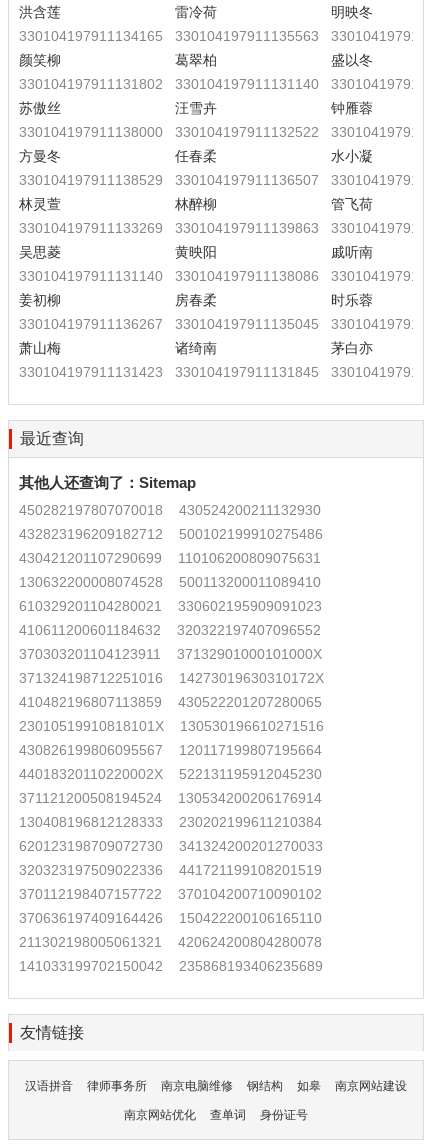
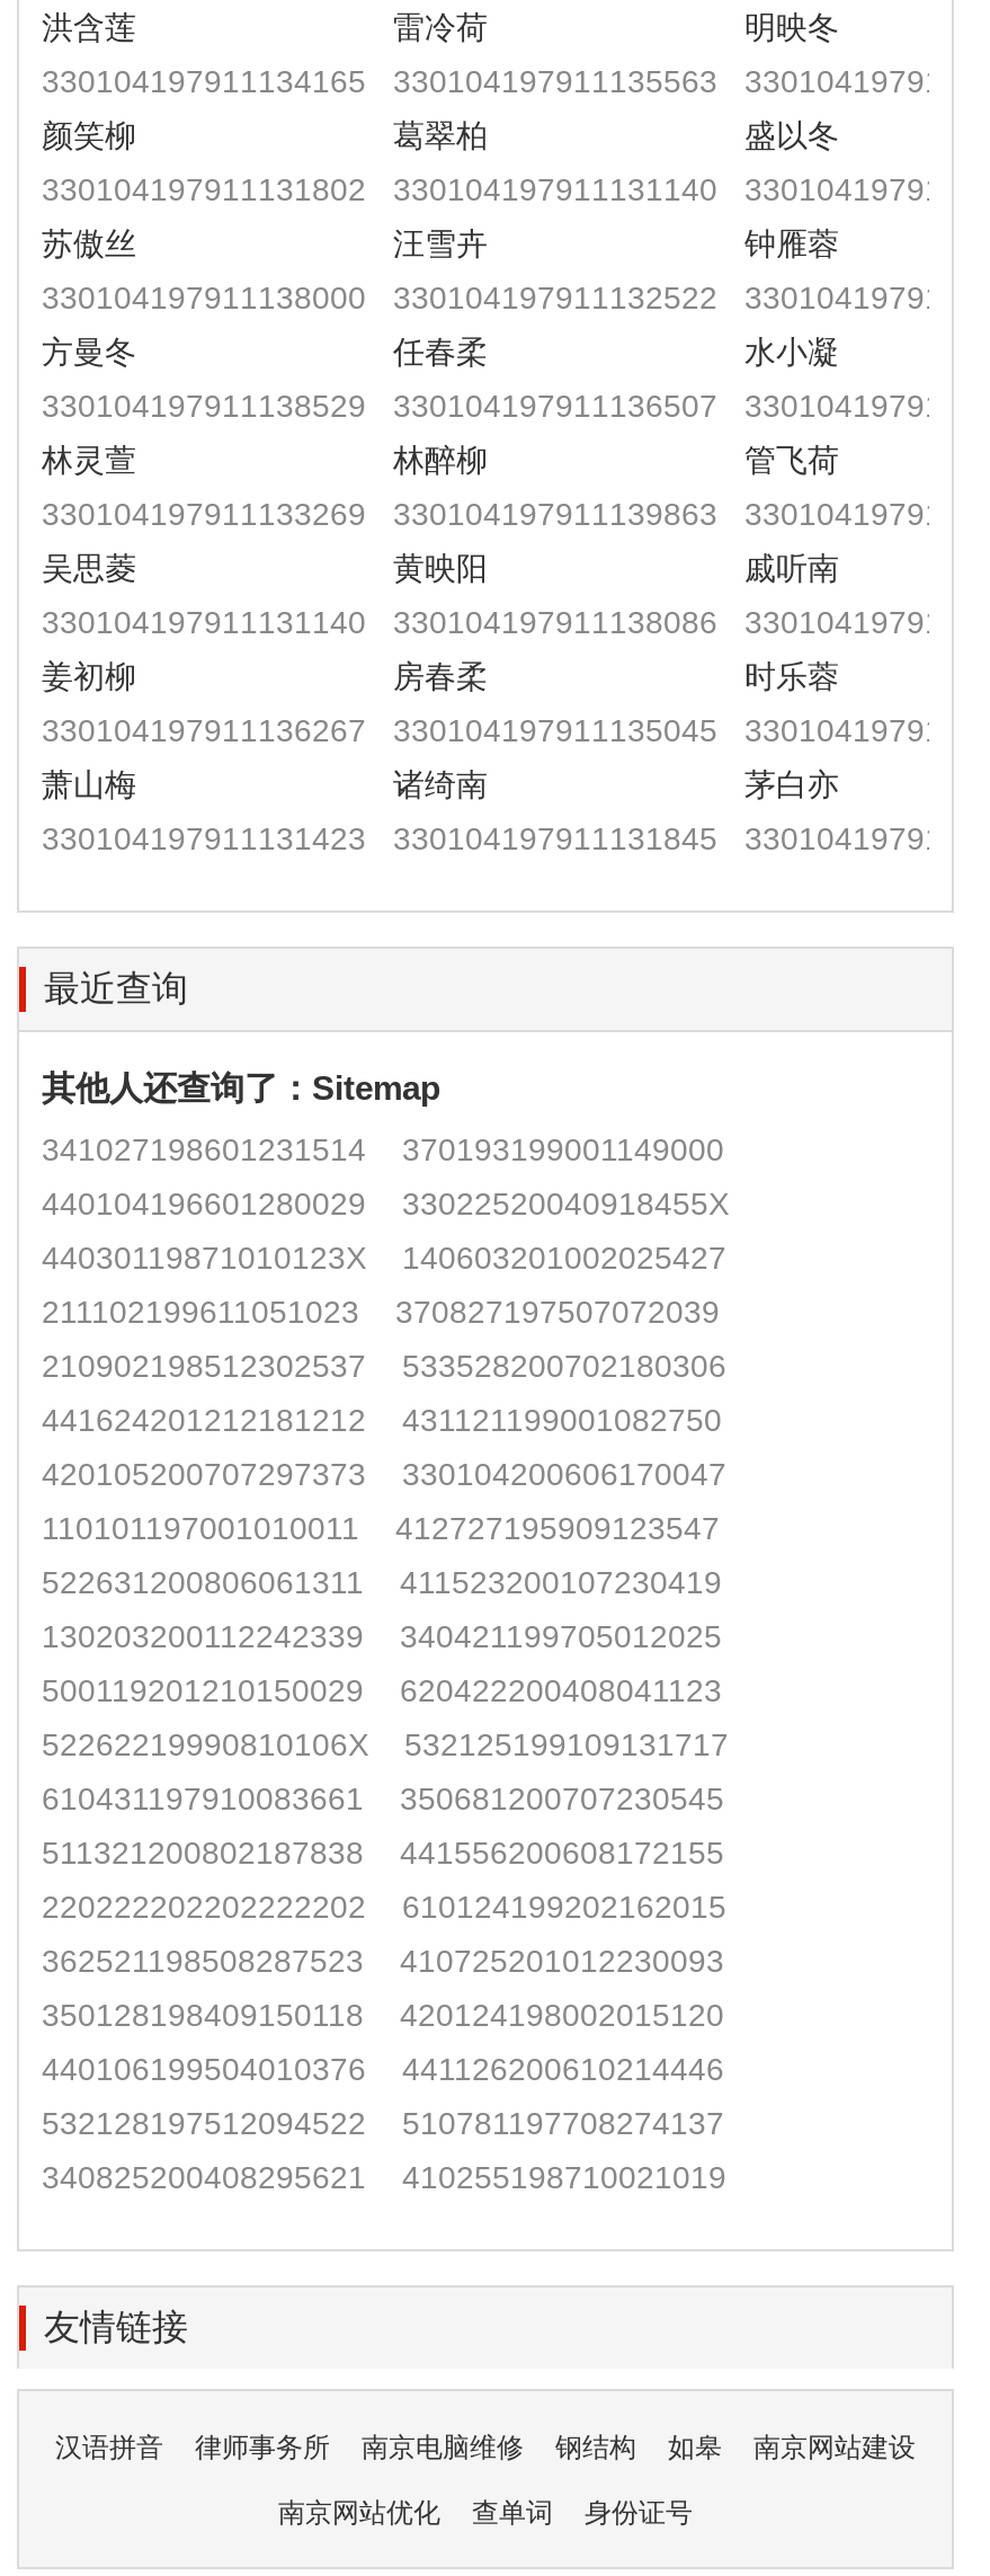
[19,502,321,518] 450282197807070018 | 430524200211132930 -> [42,1131,724,1167] 341027198601231514 | 370193199001149000
[19,526,323,542] 432823196209182712 | 500102199910275486 -> [42,1185,729,1222] 440104196601280029 | 33022520040918455X
[19,550,321,566] 430421201107290699 | 110106200809075631 -> [42,1240,726,1276] 44030119871010123X | 140603201002025427
[19,574,321,590] 130632200008074528 | 500113200011089410 -> [42,1294,720,1330] 211102199611051023 | 370827197507072039
[19,598,322,614] 610329201104280021 | 330602195909091023 -> [42,1348,726,1384] 210902198512302537 | 533528200702180306
[19,622,321,638] 410611200601184632 | 320322197407096552 -> [42,1402,722,1438] 441624201212181212 | 431121199001082750
[19,646,322,662] 370303201104123911 | 37132901000101000X -> [42,1456,726,1492] 420105200707297373 | 330104200606170047
[19,670,324,686] 371324198712251016 | 14273019630310172X -> [42,1510,720,1546] 110101197001010011 | 412727195909123547
[19,694,322,710] 410482196807113859 | 430522201207280065 -> [42,1564,722,1600] 522631200806061311 | 411523200107230419
[19,718,324,734] 23010519910818101X | 130530196610271516 -> [42,1618,722,1654] 130203200112242339 | 340421199705012025
[19,742,322,758] 430826199806095567 | 120117199807195664 -> [42,1672,722,1708] 500119201210150029 | 620422200408041123
[19,766,322,782] 44018320110220002X | 522131195912045230 -> [42,1726,729,1762] 52262219990810106X | 532125199109131717
[19,790,322,806] 371121200508194524 | 130534200206176914 -> [42,1780,724,1816] 610431197910083661 | 350681200707230545
[19,814,322,830] 130408196812128333 | 230202199611210384 -> [42,1835,724,1871] 511321200802187838 | 441556200608172155
[19,838,323,854] 620123198709072730 | 341324200201270033 -> [42,1889,726,1925] 220222202202222202 | 610124199202162015
[19,862,322,878] 320323197509022336 | 441721199108201519 -> [42,1943,724,1979] 362521198508287523 | 410725201012230093
[19,886,322,902] 370112198407157722 | 370104200710090102 -> [42,1997,724,2033] 350128198409150118 | 420124198002015120
[19,910,322,926] 370636197409164426 | 150422200106165110 -> [42,2051,724,2087] 440106199504010376 | 441126200610214446
[19,934,322,950] 211302198005061321 | 420624200804280078 -> [42,2105,724,2141] 532128197512094522 | 510781197708274137
[19,958,323,974] 141033199702150042 | 235868193406235689 -> [42,2159,726,2195] 340825200408295621 | 410255198710021019

